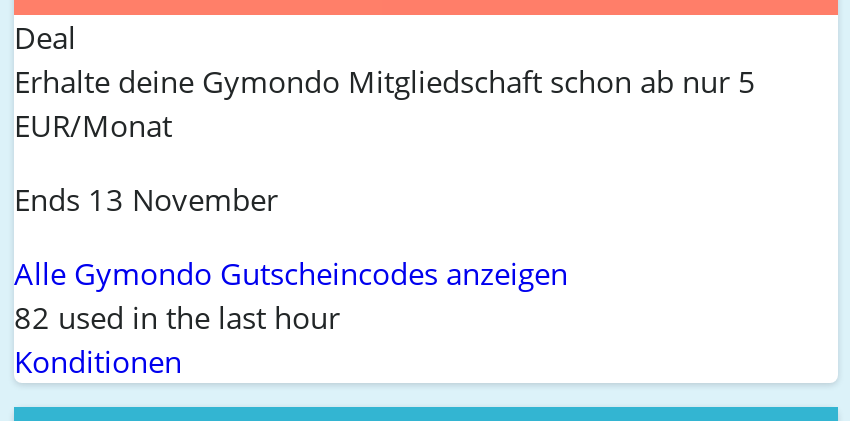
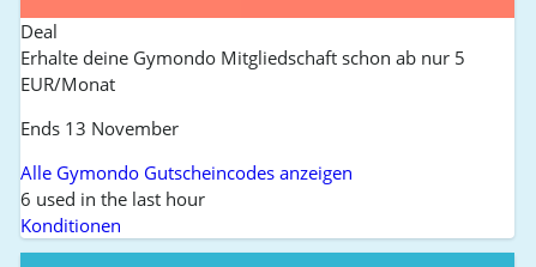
[14,297,340,337] 82 used in the last hour -> [20,187,205,211] 6 used in the last hour

